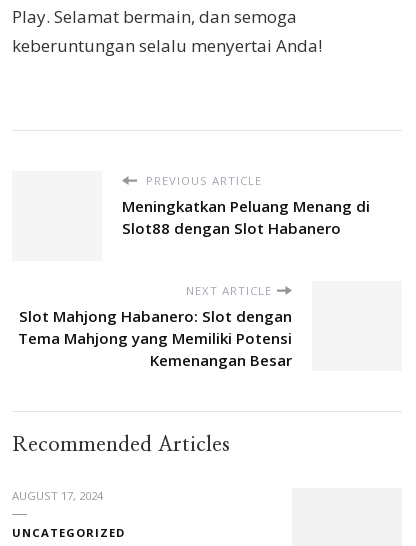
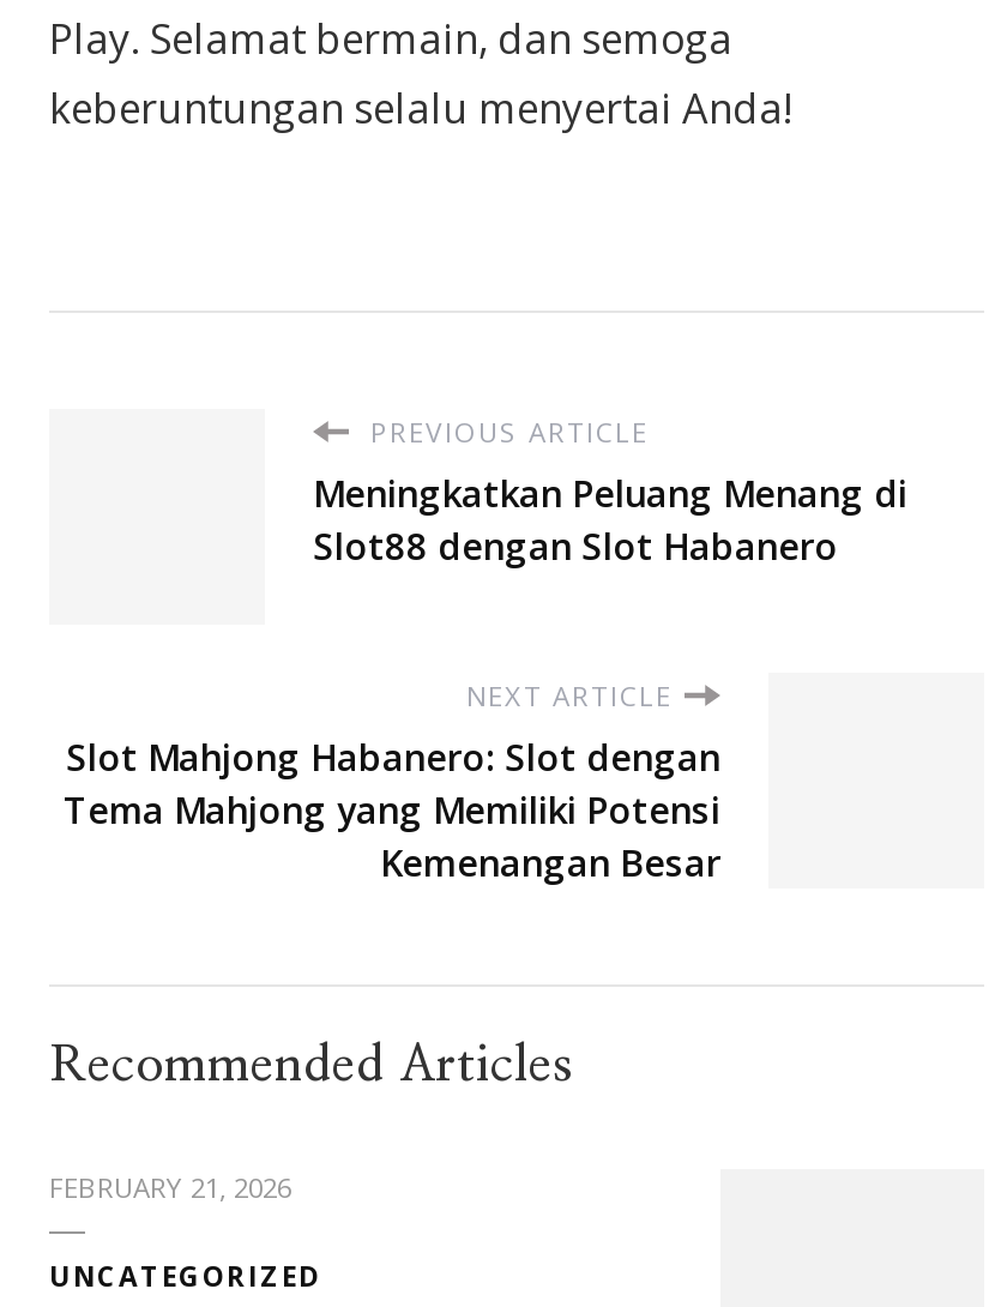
[12,488,103,503] AUGUST 17, 2024 -> [49,1168,291,1204] FEBRUARY 21, 2026

